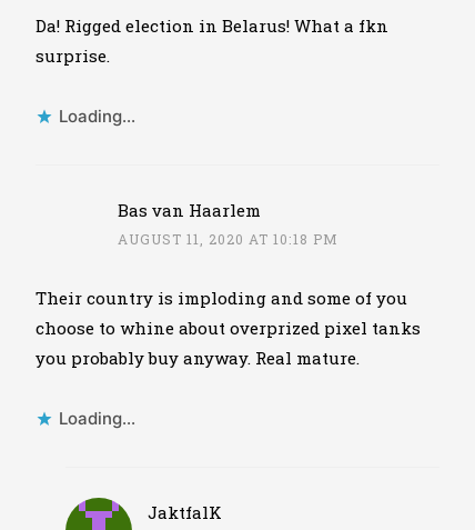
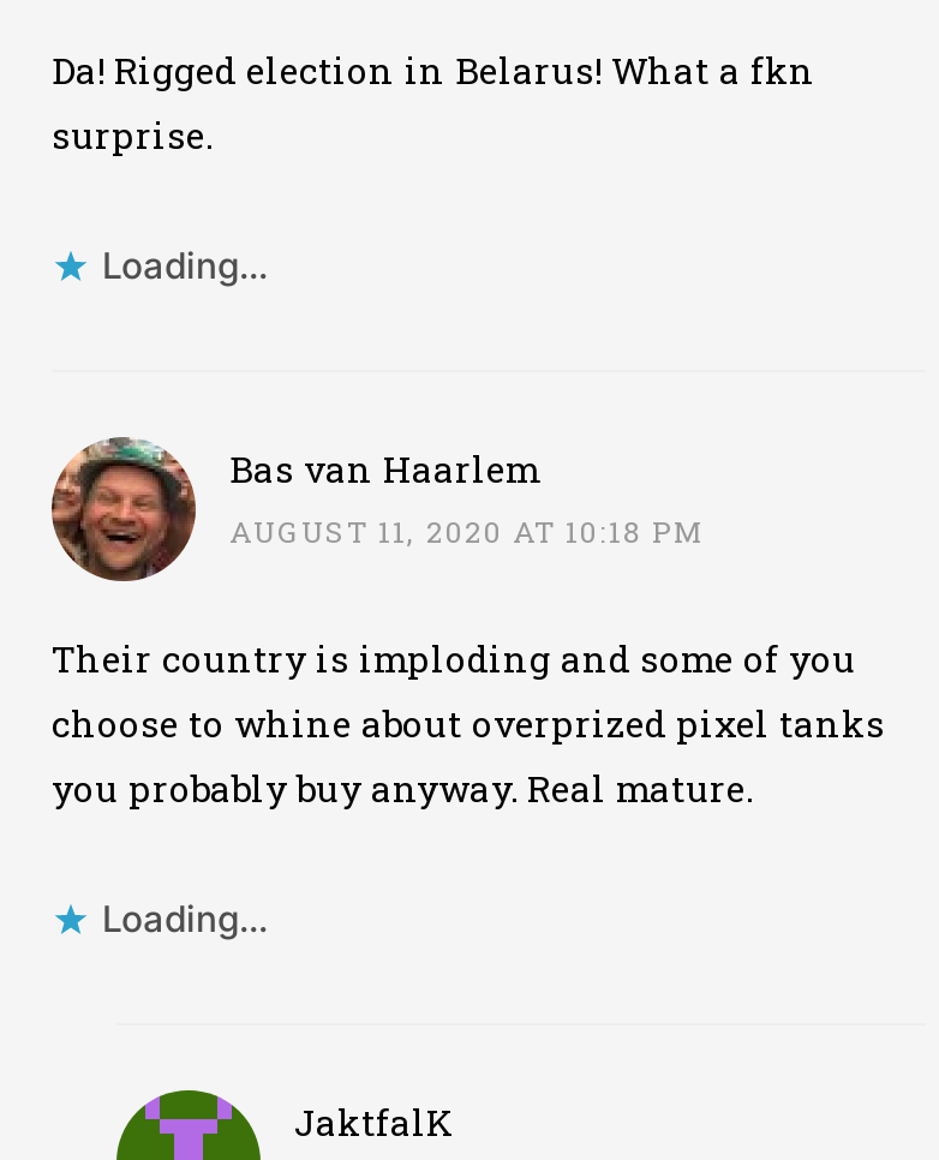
none -> [49,435,198,584] [image]

